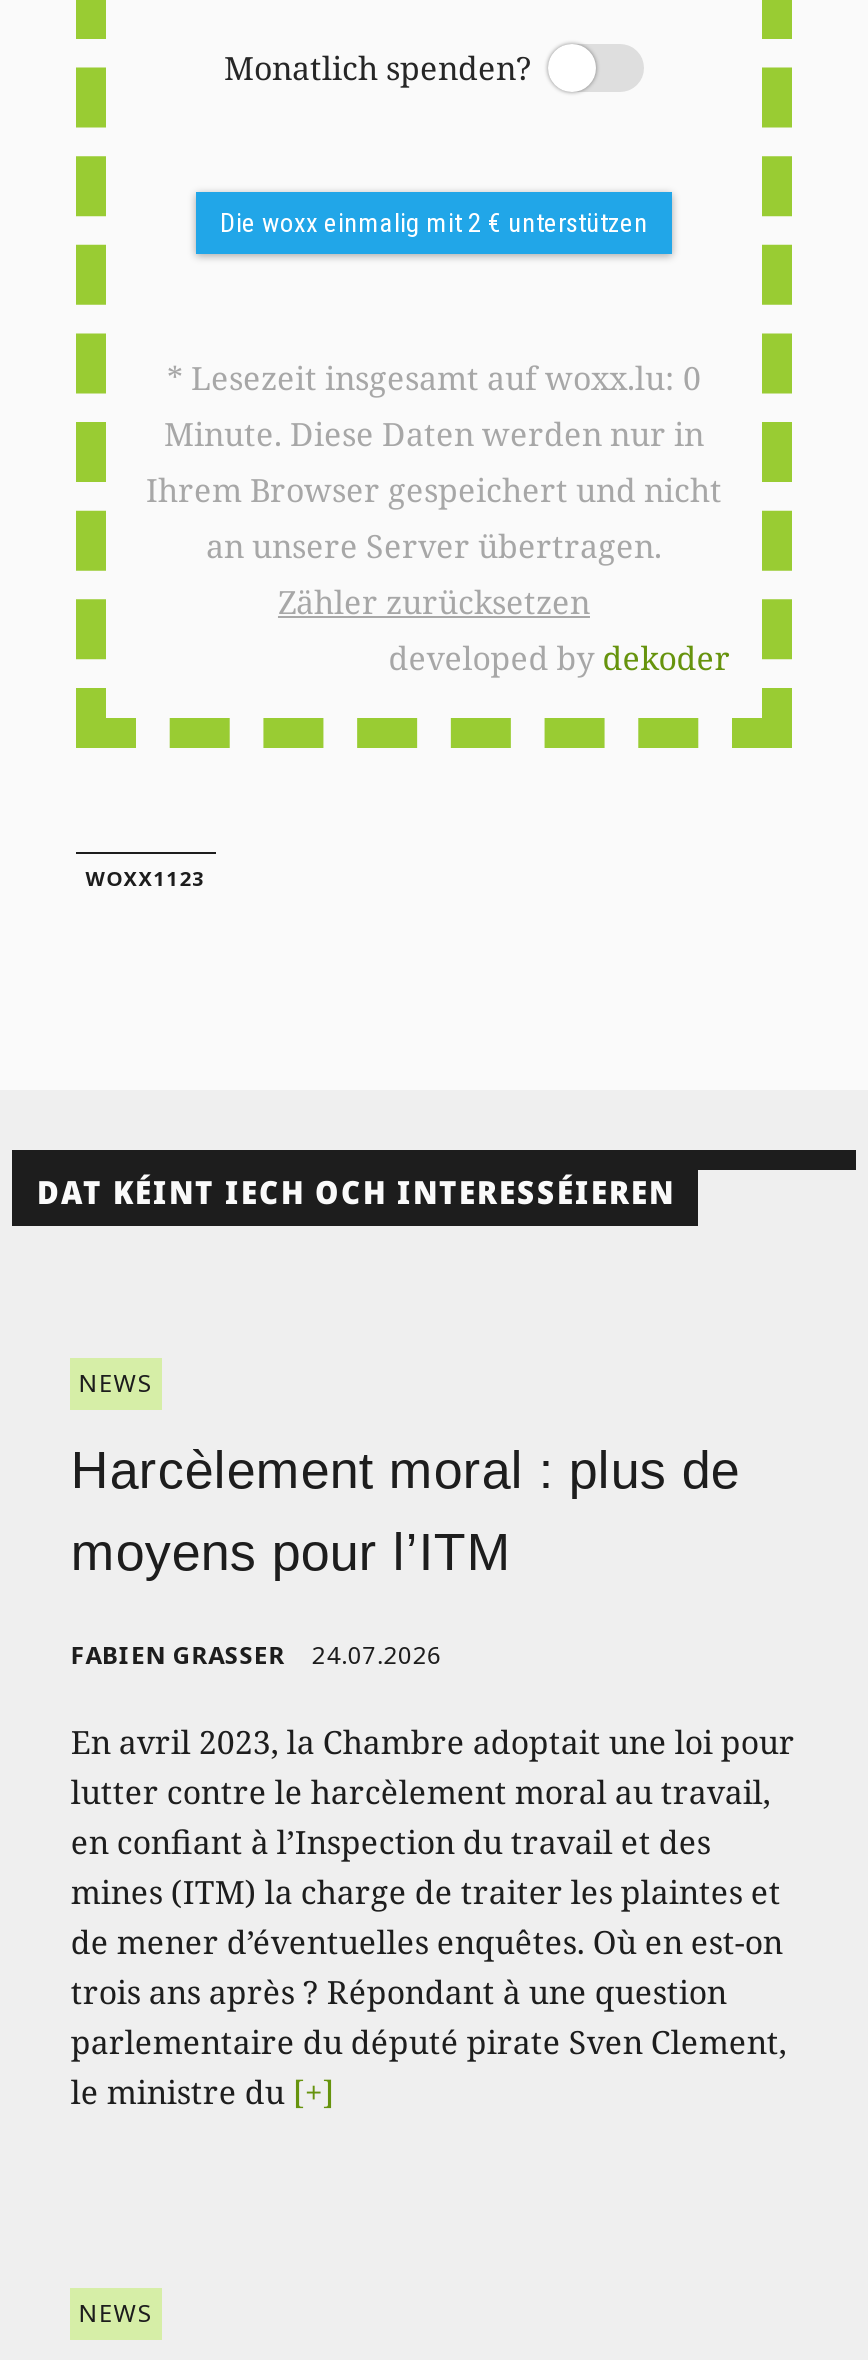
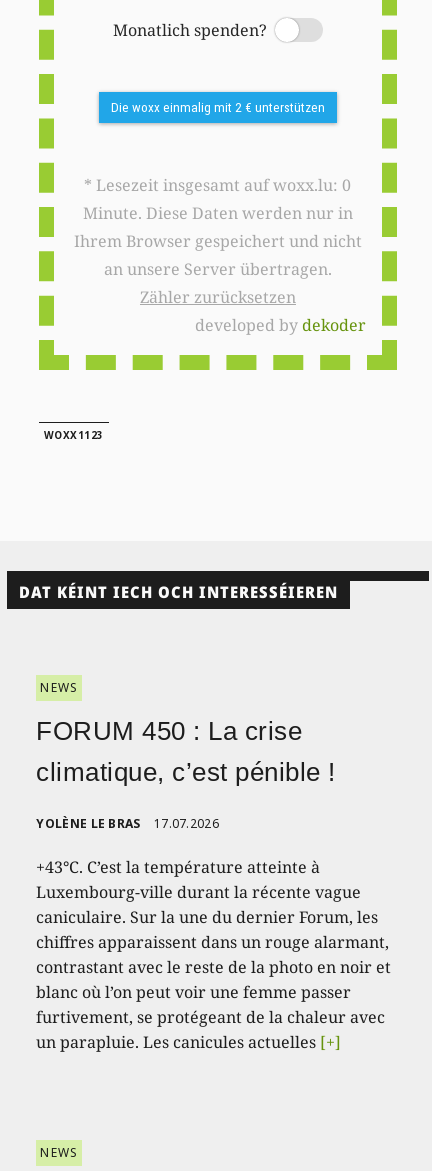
[71,1441,740,1583] Harcèlement moral : plus de | moyens pour l’ITM -> [36,716,336,787] FORUM 450 : La crise | climatique, c’est pénible !
[71,1639,442,1673] FABIEN GRASSER | 24.07.2026 -> [36,815,219,832] YOLÈNE LE BRAS | 17.07.2026
[71,1721,795,2115] En avril 2023, la Chambre adoptait une loi pour | lutter contre le harcèlement moral au travail, | en confiant à l’Inspection du travail et des | mines (ITM) la charge de traiter les plaintes et | de mener d’éventuelles enquêtes. Où en est-on | trois ans après ? Répondant à une question | parlementaire du député pirate Sven Clement, | le ministre du [+] -> [36,856,391,1053] +43°C. C’est la température atteinte à | Luxembourg-ville durant la récente vague | caniculaire. Sur la une du dernier Forum, les | chiffres apparaissent dans un rouge alarmant, | contrastant avec le reste de la photo en noir et | blanc où l’on peut voir une femme passer | furtivement, se protégeant de la chaleur avec | un parapluie. Les canicules actuelles [+]

